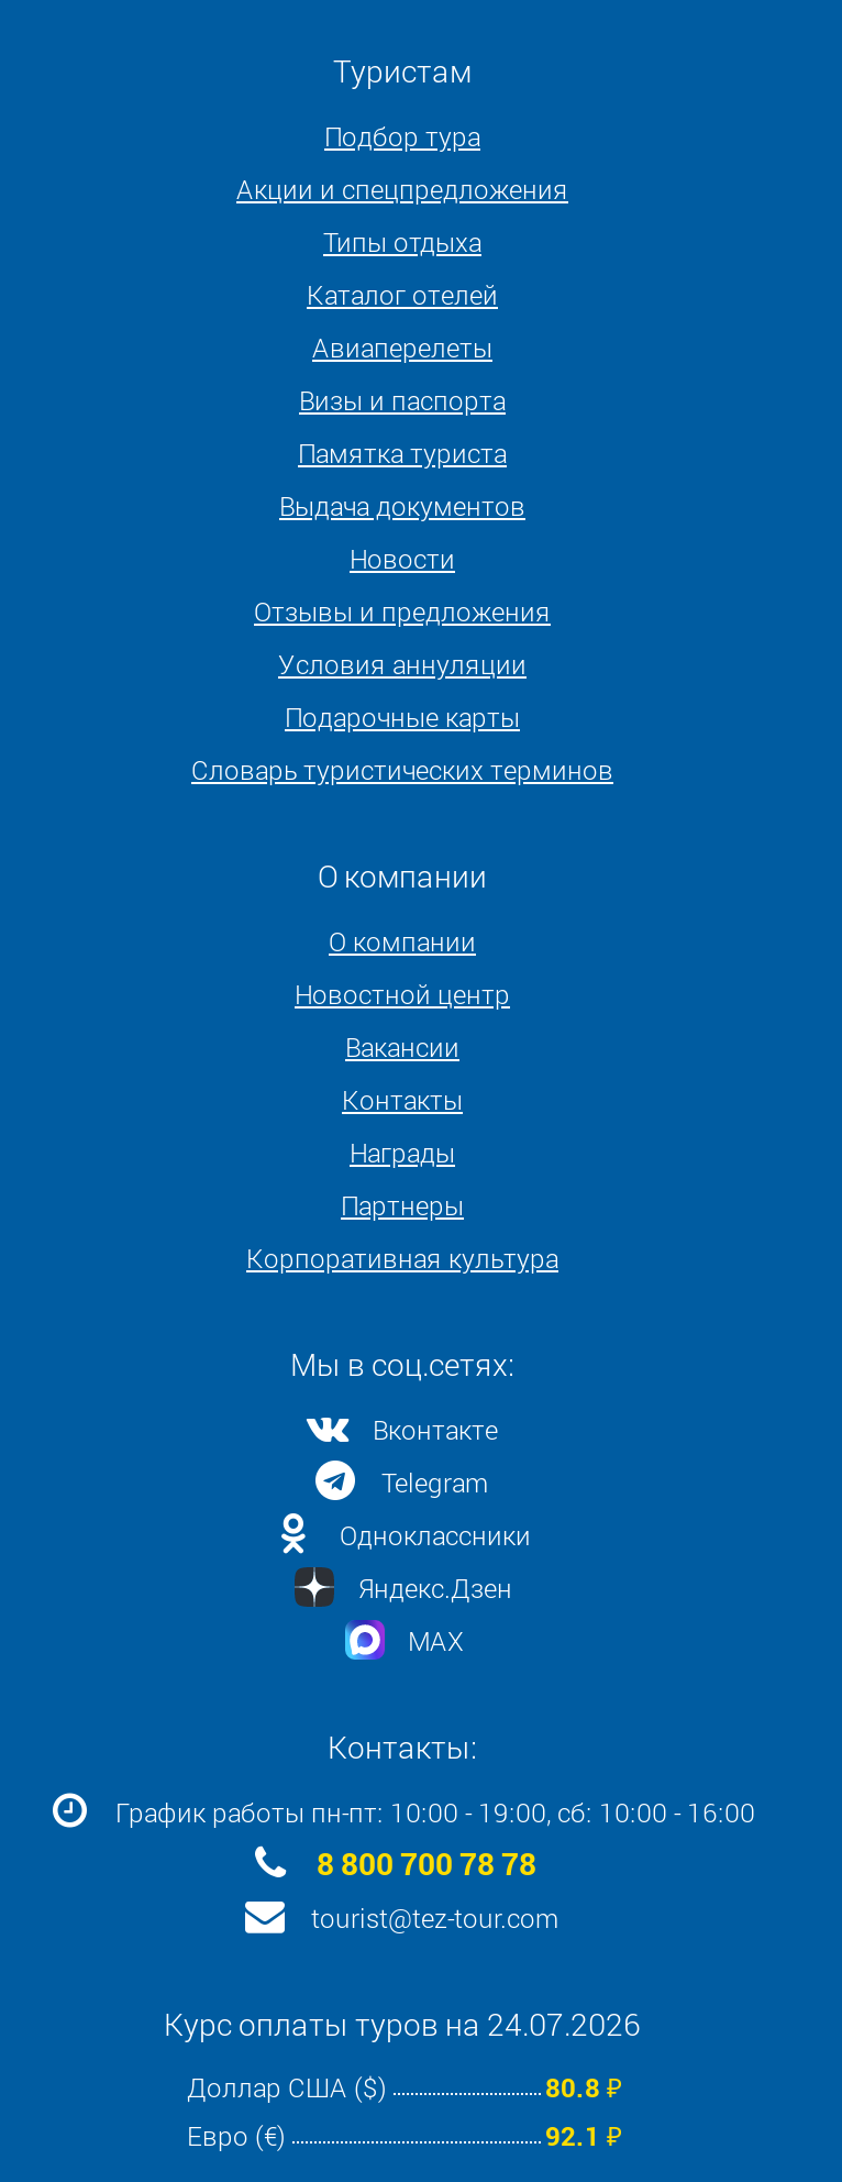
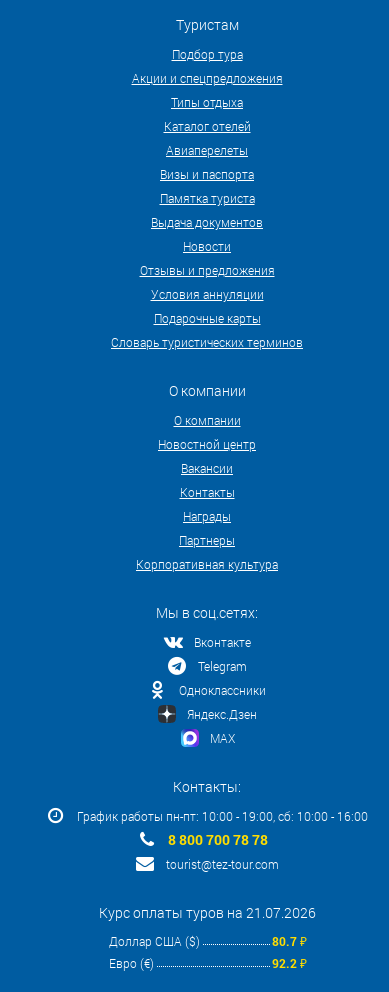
[164,2003,641,2045] Курс оплаты туров на 24.07.2026 -> [98,903,315,922] Курс оплаты туров на 21.07.2026
[545,2069,622,2104] 80.8 ₽ -> [272,933,307,949] 80.7 ₽
[545,2117,622,2153] 92.1 ₽ -> [272,955,307,971] 92.2 ₽

